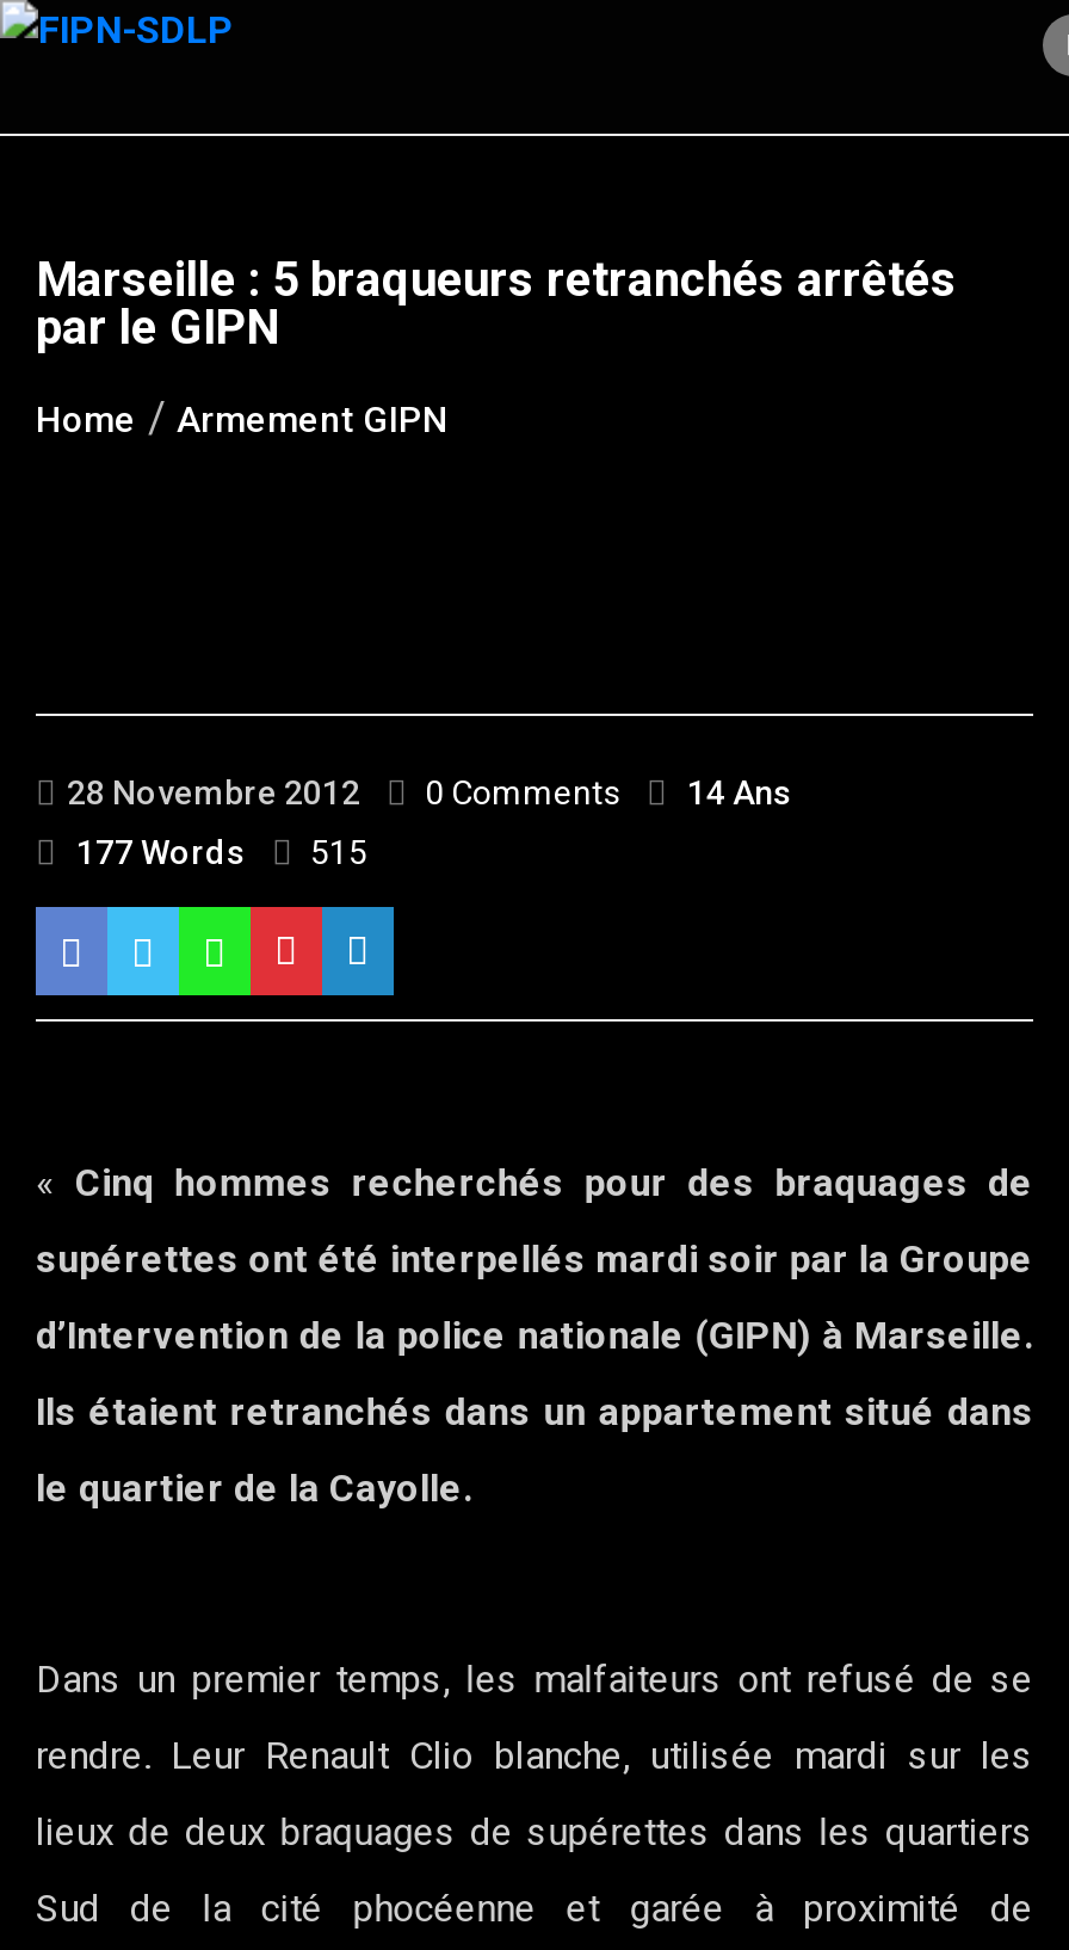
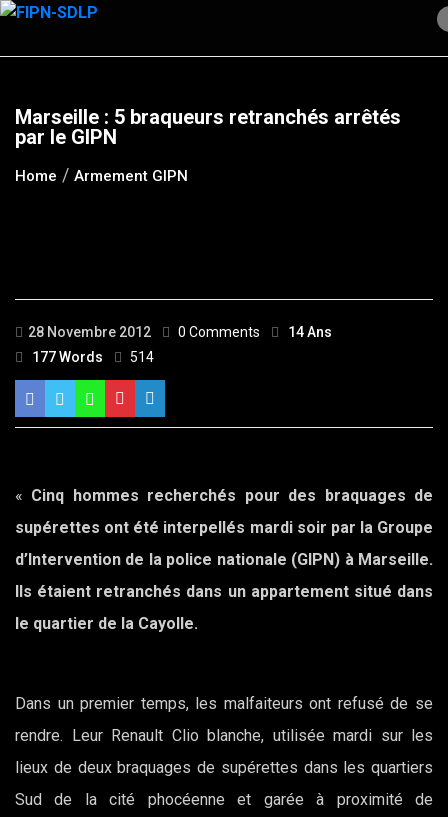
[76,834,367,872] 177 Words 515 -> [32,349,154,365] 177 Words 514

